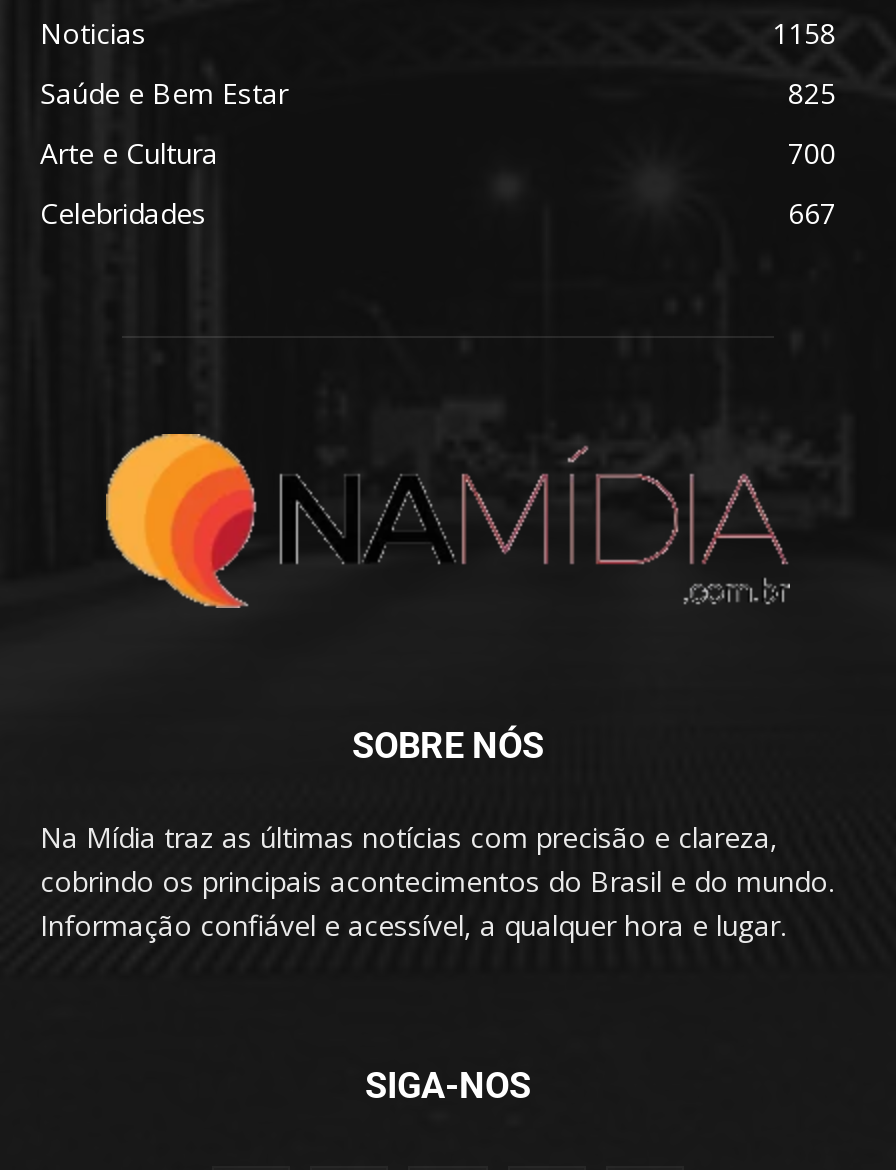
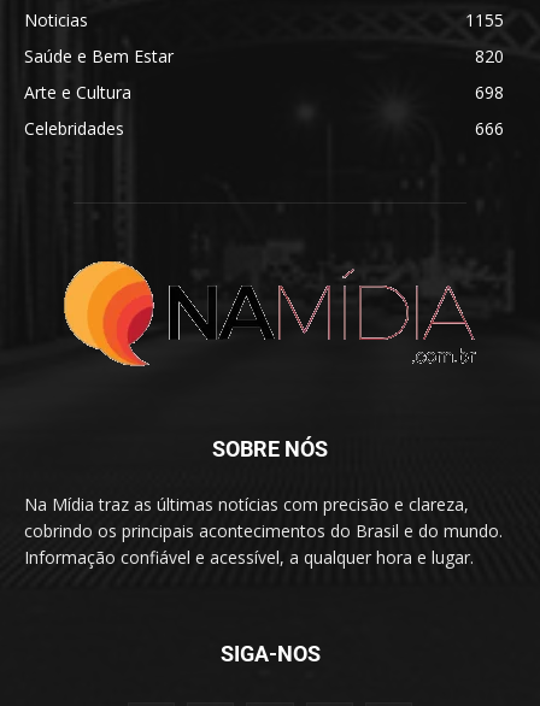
[772,13,836,51] 1158 -> [465,8,504,31] 1155
[788,73,836,111] 825 -> [475,44,504,67] 820
[788,133,836,171] 700 -> [475,80,504,103] 698
[788,193,836,231] 667 -> [475,117,504,139] 666

